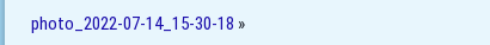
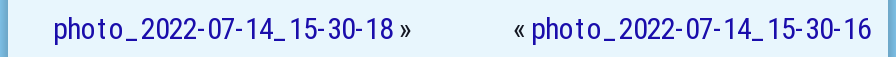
none -> [513,10,871,46] «photo_2022-07-14_15-30-16

